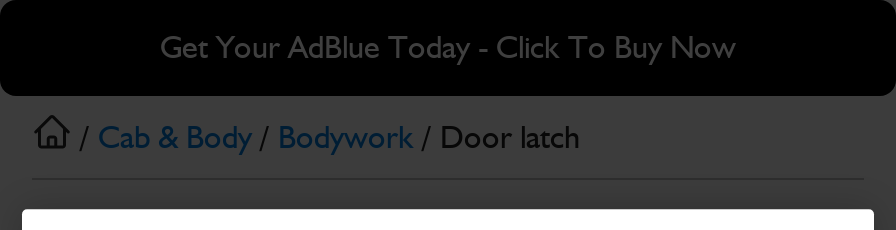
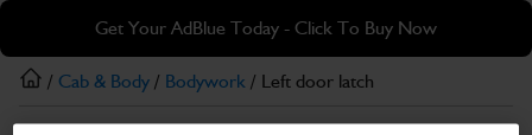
[72,117,580,155] / Cab & Body / Bodywork / Door latch -> [43,69,374,92] / Cab & Body / Bodywork / Left door latch

